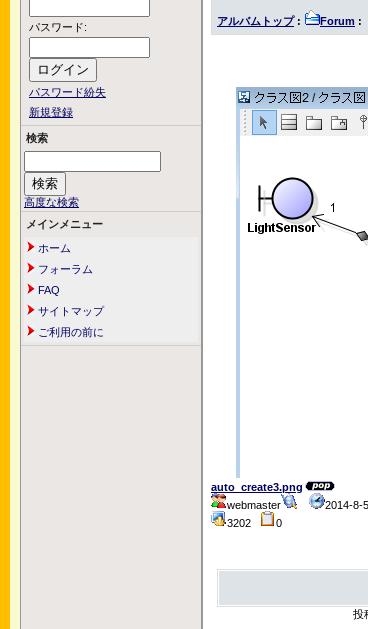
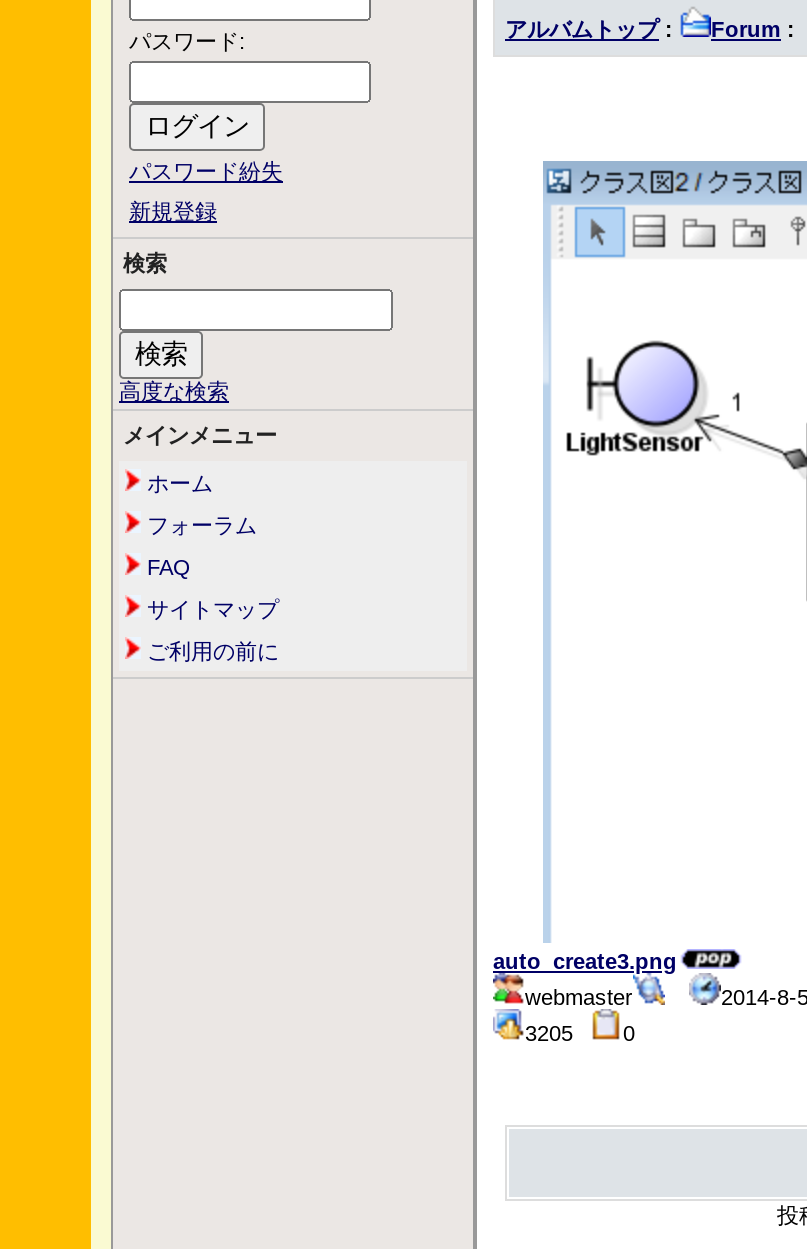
[227,517,294,529] 3202 0 -> [525,1021,659,1045] 3205 0

